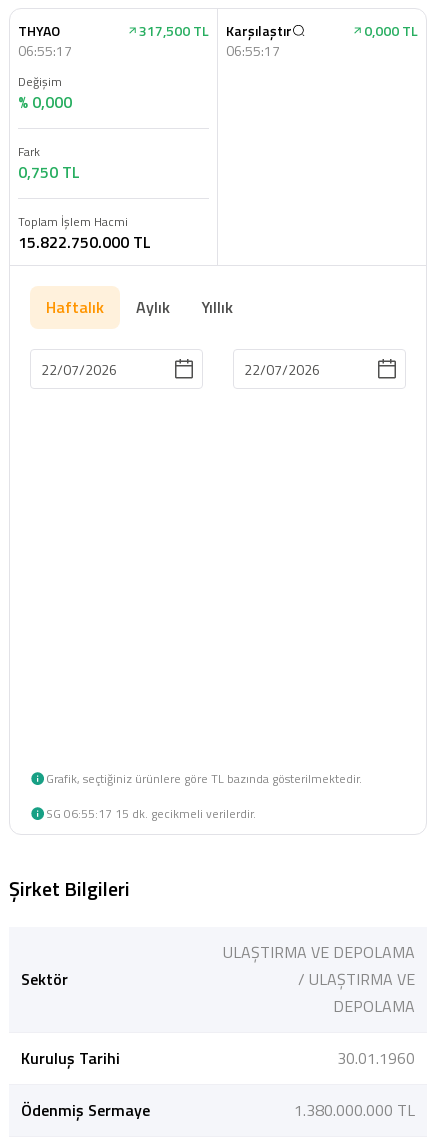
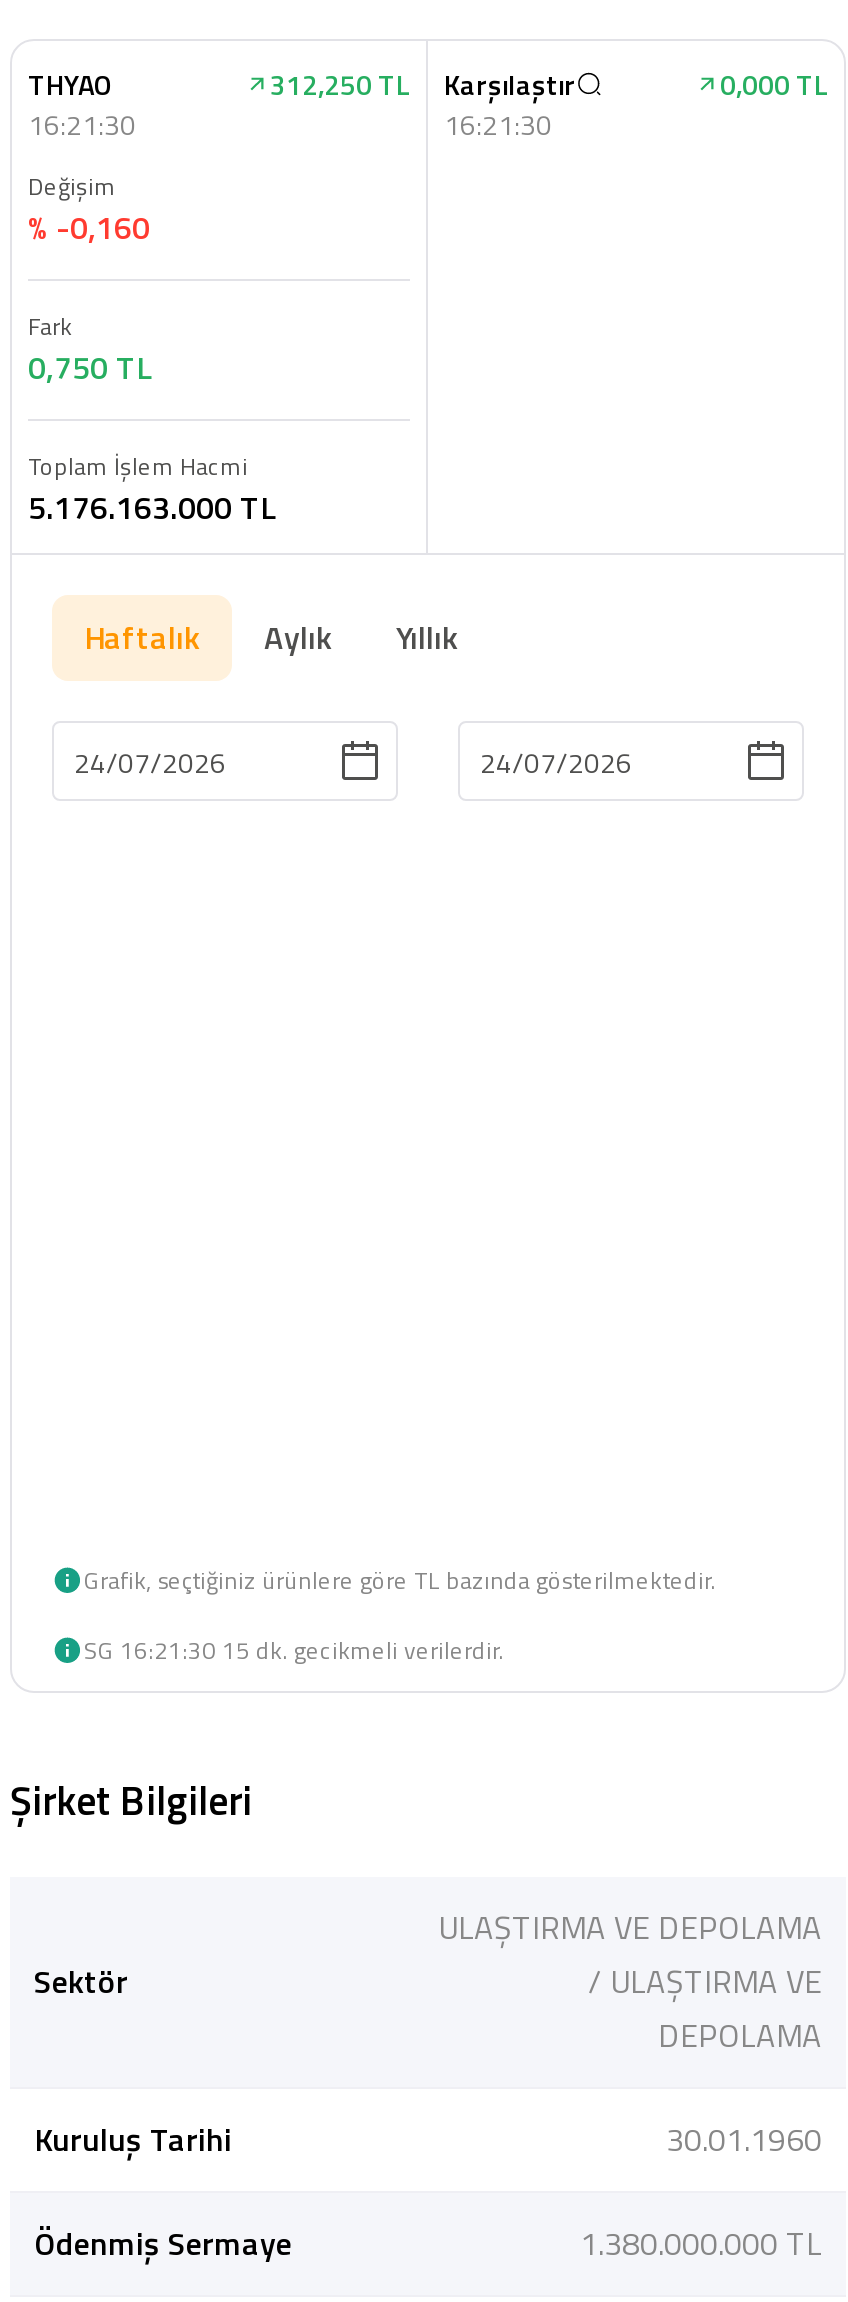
[139,20,292,41] 317,500 TL Karşılaştır -> [270,63,576,105] 312,250 TL Karşılaştır
[18,40,72,61] 06:55:17 -> [28,103,136,145] 16:21:30
[226,40,280,61] 06:55:17 -> [444,103,552,145] 16:21:30
[18,90,72,114] % 0,000 -> [28,203,150,251] % -0,160
[18,230,151,254] 15.822.750.000 TL -> [28,483,276,531] 5.176.163.000 TL
[46,804,256,823] SG 06:55:17 15 dk. gecikmeli verilerdir. -> [84,1631,504,1669] SG 16:21:30 15 dk. gecikmeli verilerdir.

